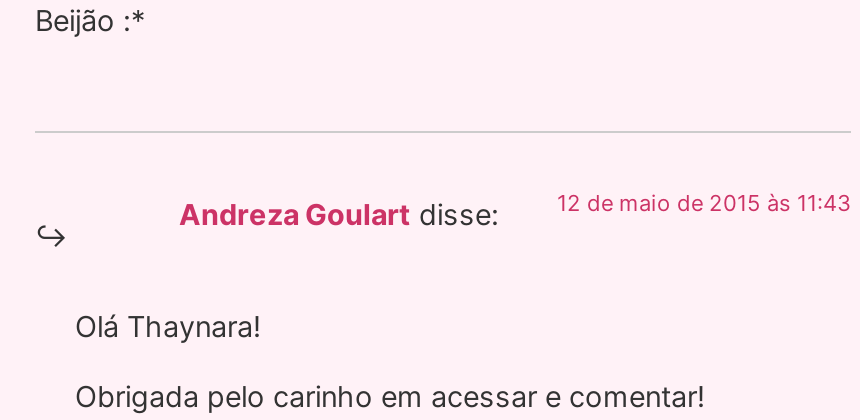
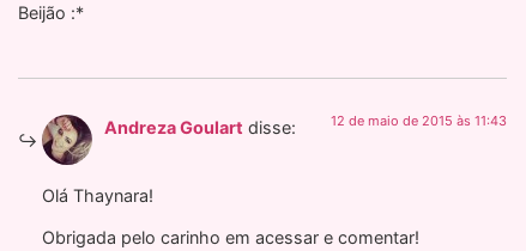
none -> [41,114,93,166] [image]

